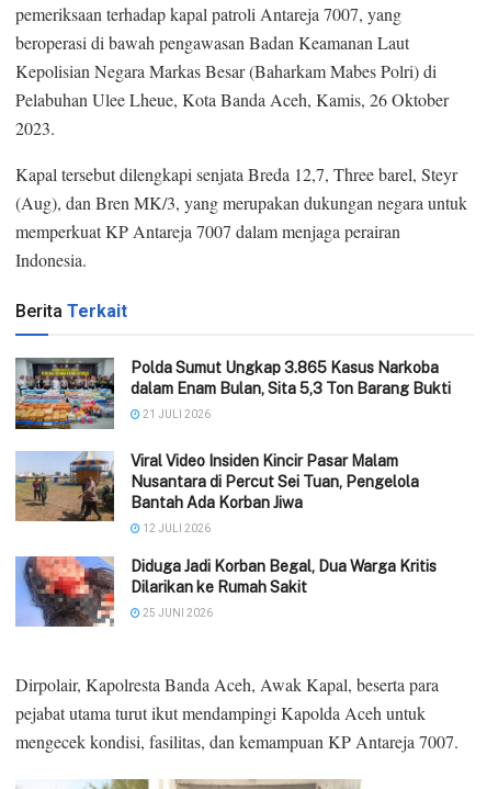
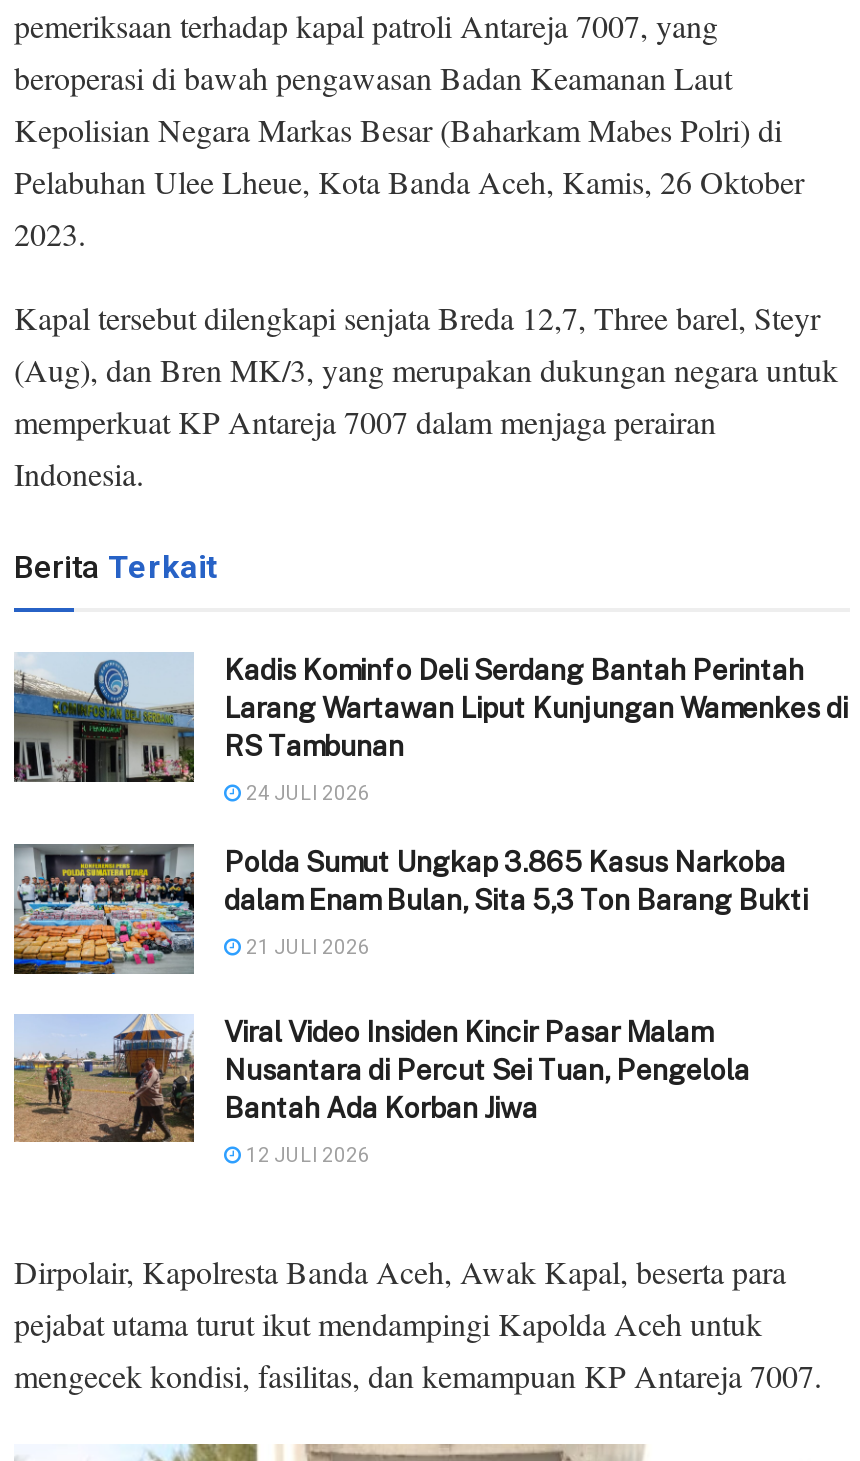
none -> [12,652,848,805] [image] | Kadis Kominfo Deli Serdang Bantah Perintah | Larang Wartawan Liput Kunjungan Wamenkes di | RS Tambunan | 24 JULI 2026
moved [13,357,451,534] -> [10,842,808,1166]: [image] | Polda Sumut Ungkap 3.865 Kasus Narkoba | dalam Enam Bulan, Sita 5,3 Ton Barang Bukti | 21 JULI 2026 | Viral Video Insiden Kincir Pasar Malam | Nusantara di Percut Sei Tuan, Pengelola | Bantah Ada Korban Jiwa | 12 JULI 2026
[14,555,437,628] [image] | Diduga Jadi Korban Begal, Dua Warga Kritis | Dilarikan ke Rumah Sakit | 25 JUNI 2026 -> none

